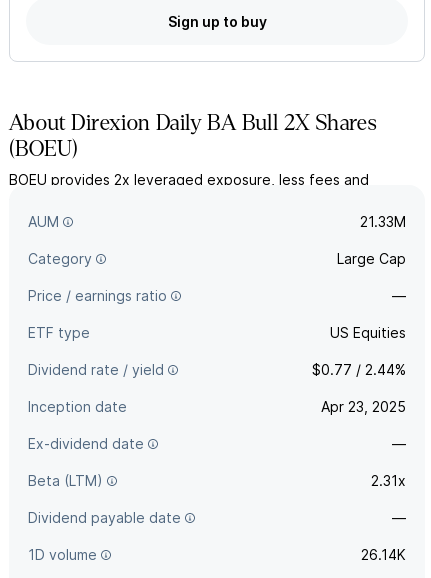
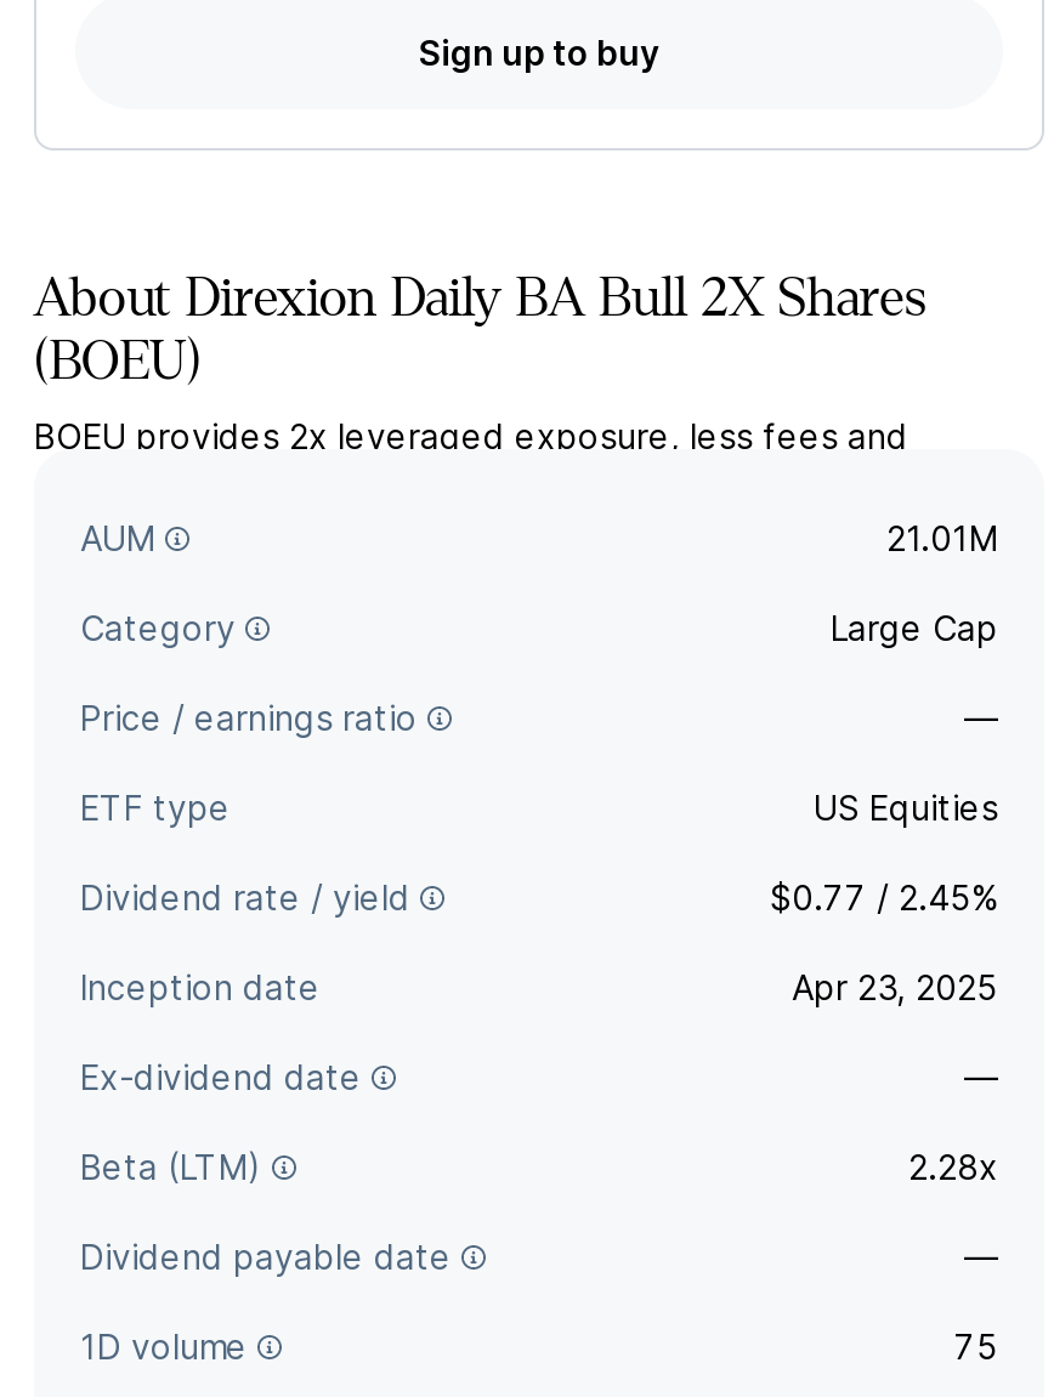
[360,213,406,230] 21.33M -> [886,517,998,558] 21.01M
[312,361,406,378] $0.77 / 2.44% -> [770,876,998,918] $0.77 / 2.45%
[371,472,406,489] 2.31x -> [908,1146,998,1187] 2.28x
[361,546,406,563] 26.14K -> [954,1325,998,1367] 75

